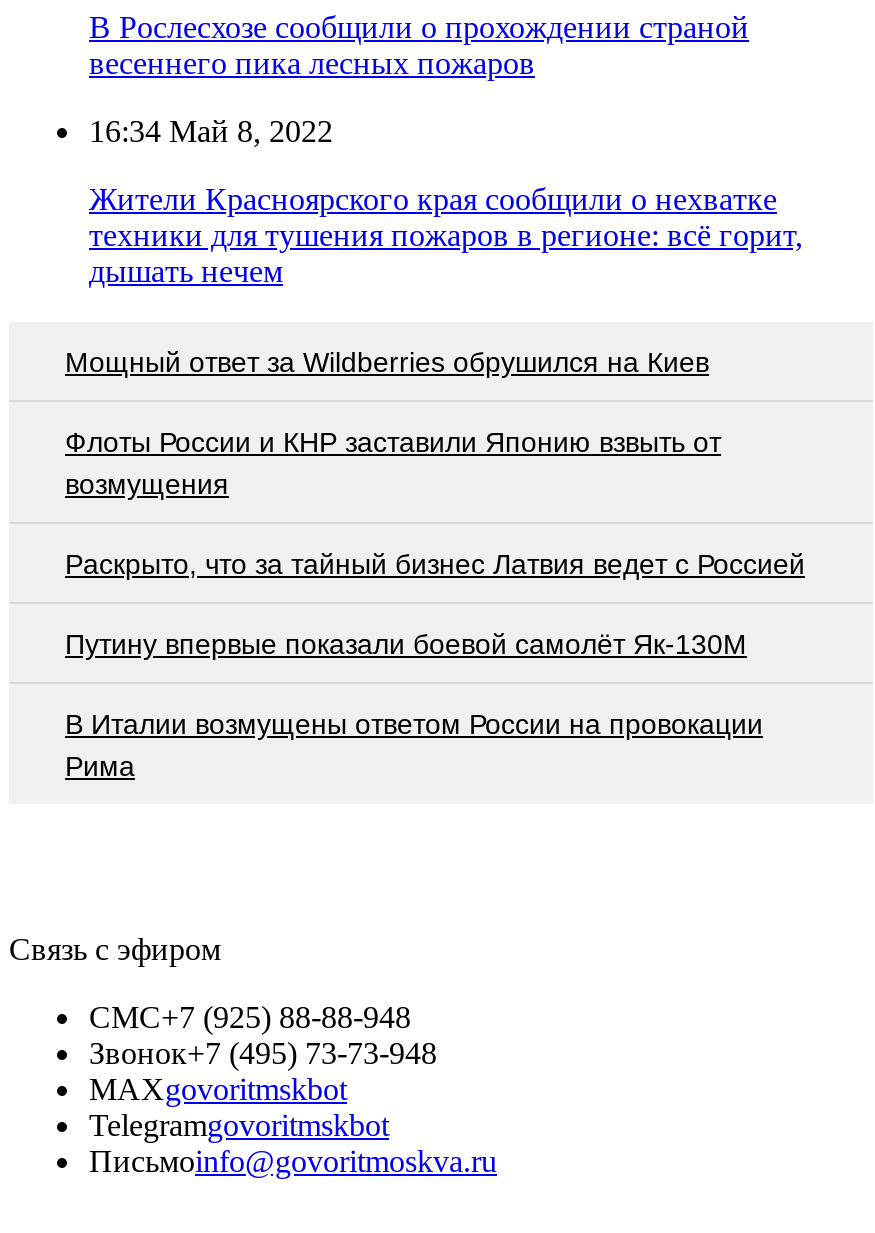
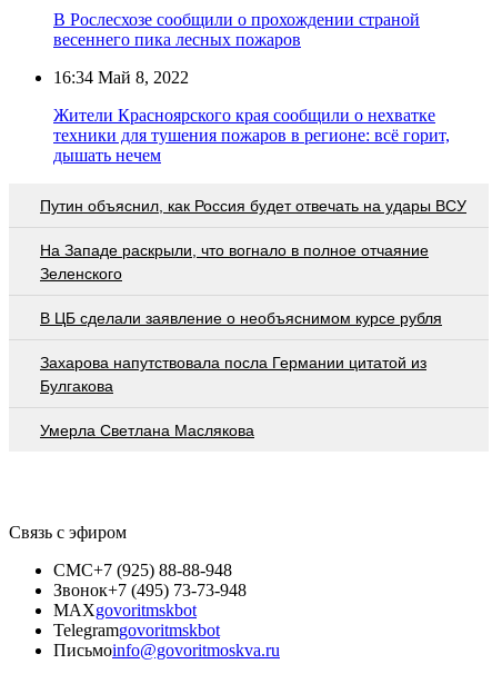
[65,345,709,377] Мощный ответ за Wildberries обрушился на Киев -> [40,196,466,214] Путин объяснил, как Россия будет отвечать на удары ВСУ
[65,425,721,499] Флоты России и КНР заставили Японию взвыть от | возмущения -> [40,241,429,282] На Западе раскрыли, что вогнало в полное отчаяние | Зеленского
[65,547,805,579] Раскрыто, что за тайный бизнес Латвия ведет с Россией -> [40,309,442,327] В ЦБ сделали заявление о необъяснимом курсе рубля
[65,627,747,659] Путину впервые показали боевой самолёт Як-130М -> [40,353,426,394] Захарова напутствовала посла Германии цитатой из | Булгакова
[65,707,763,781] В Италии возмущены ответом России на провокации | Рима -> [40,421,254,439] Умерла Светлана Маслякова

